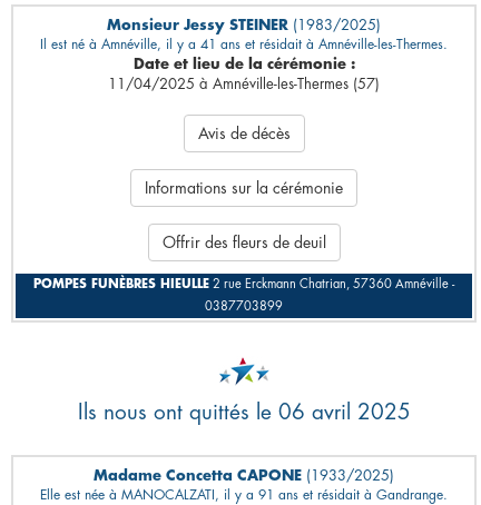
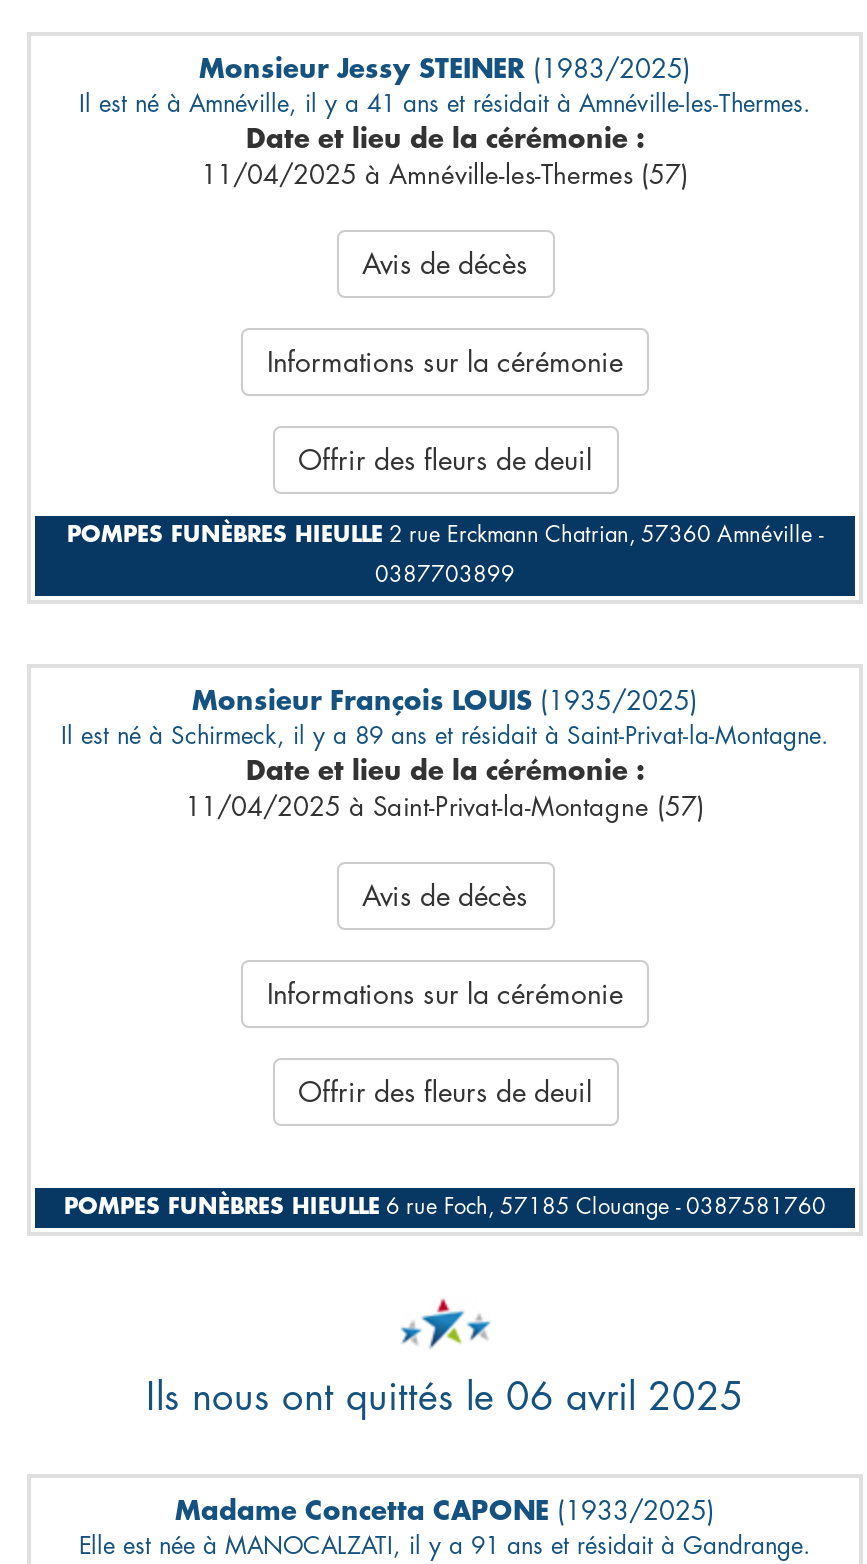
none -> [61,688,829,1106] Monsieur François LOUIS (1935/2025) | Il est né à Schirmeck, il y a 89 ans et résidait à Saint-Privat-la-Montagne. | Date et lieu de la cérémonie : | 11/04/2025 à Saint-Privat-la-Montagne (57) | Avis de décès | Informations sur la cérémonie | Offrir des fleurs de deuil
none -> [64,1196,826,1218] POMPES FUNÈBRES HIEULLE 6 rue Foch, 57185 Clouange - 0387581760

